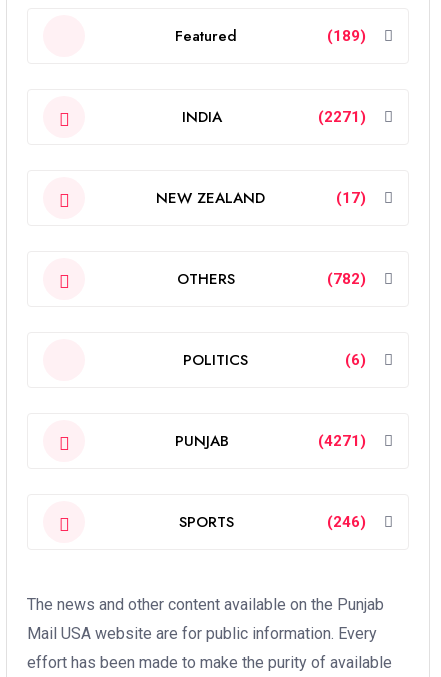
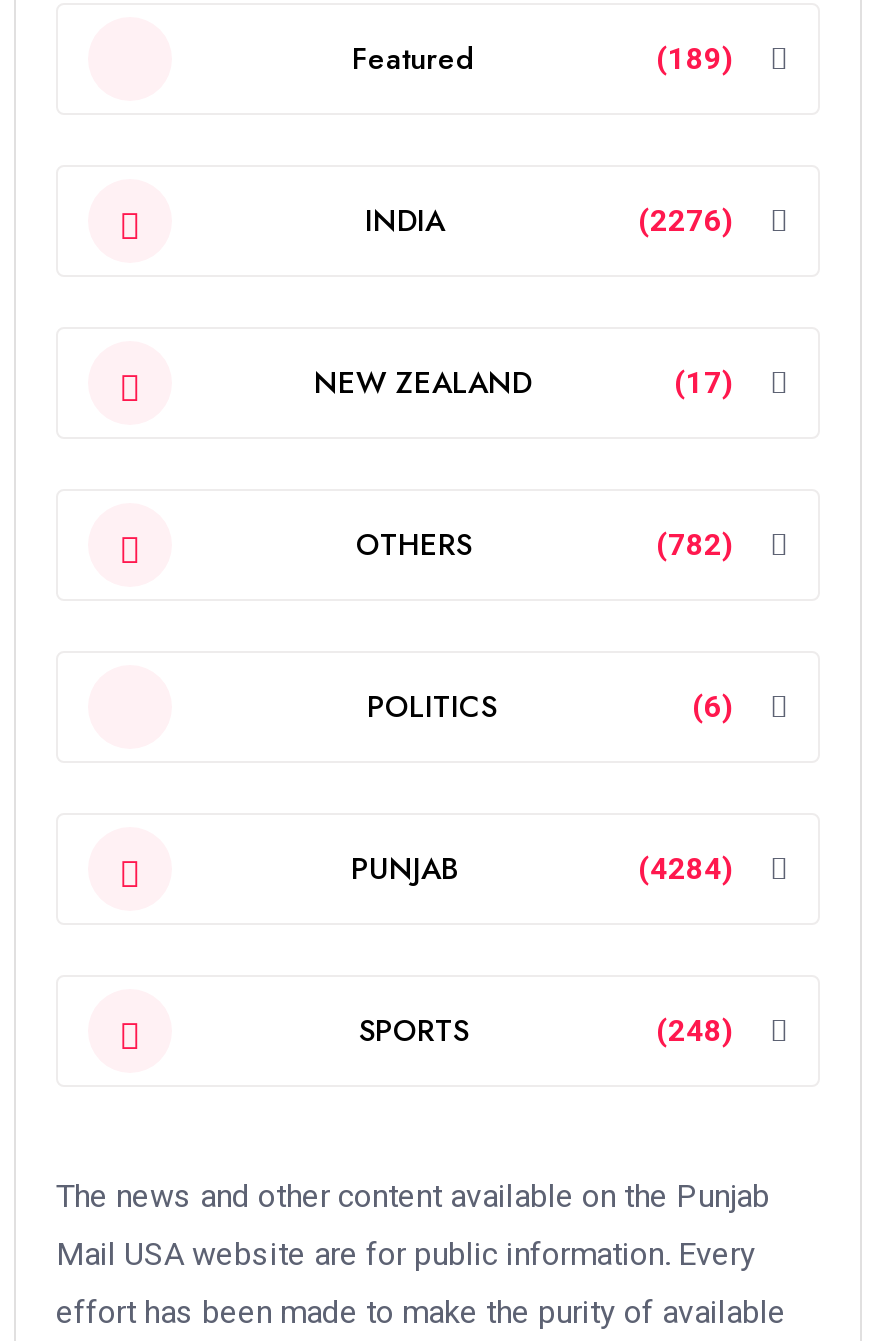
[318,108,366,126] (2271) -> [638,203,734,239] (2276)
[318,432,366,450] (4271) -> [638,851,734,887] (4284)
[327,513,366,531] (246) -> [656,1013,734,1049] (248)

